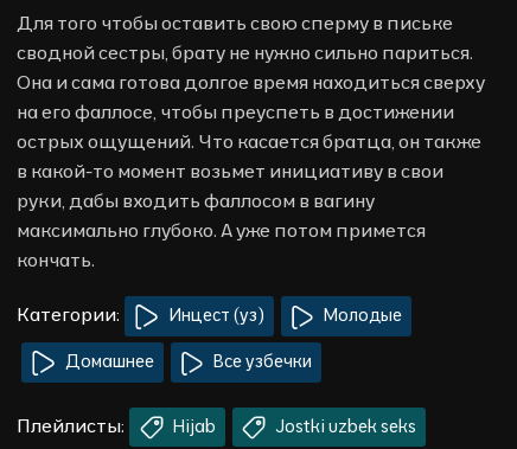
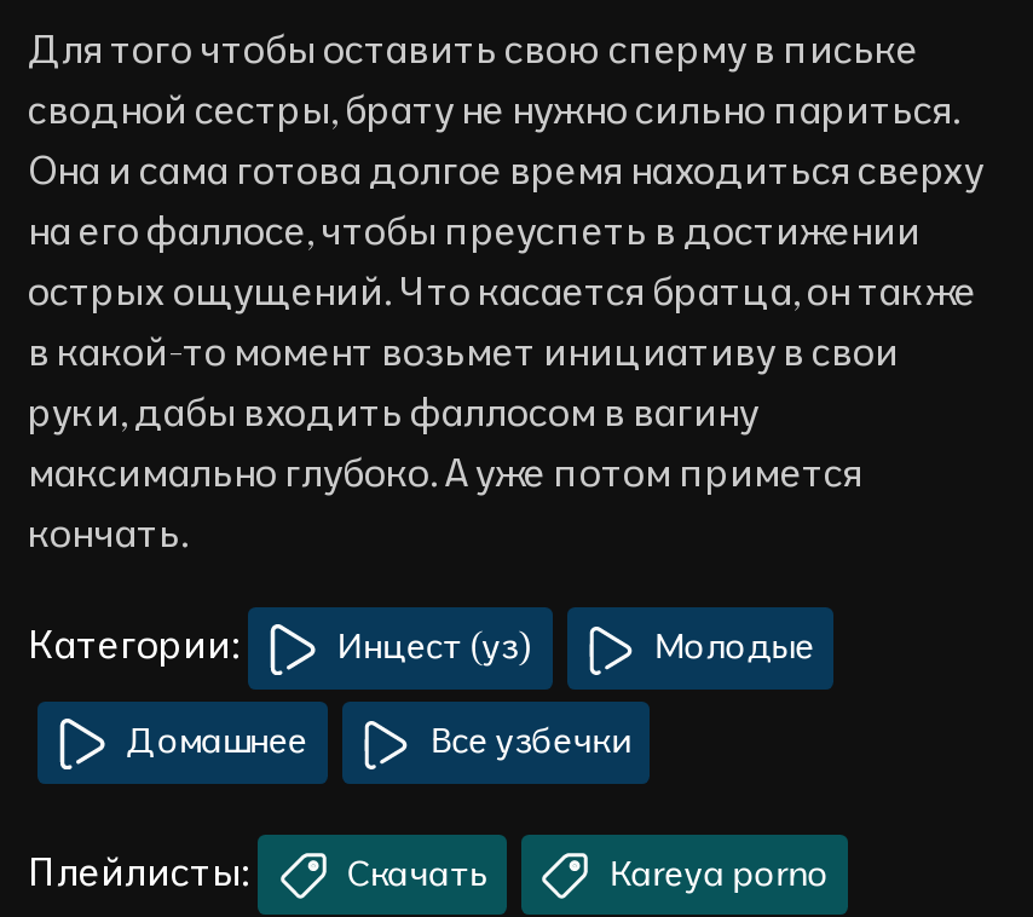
[169,415,416,437] Hijab | Jostki uzbek seks -> [339,851,829,894] Скачать | Kareya porno

